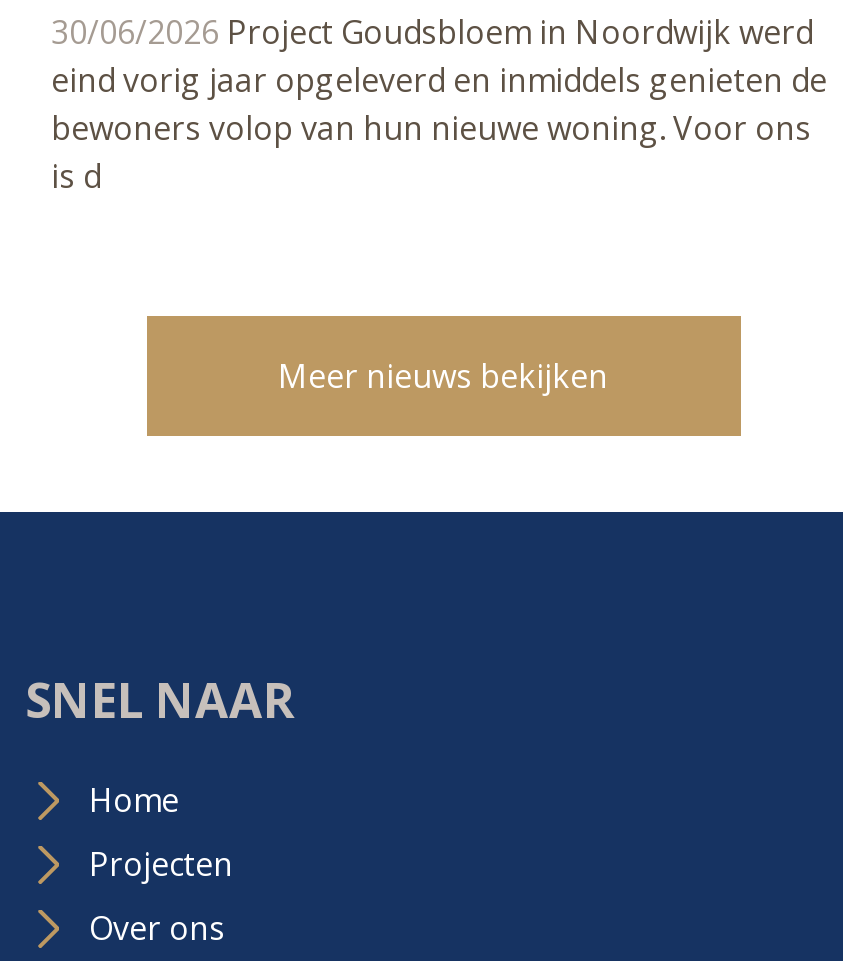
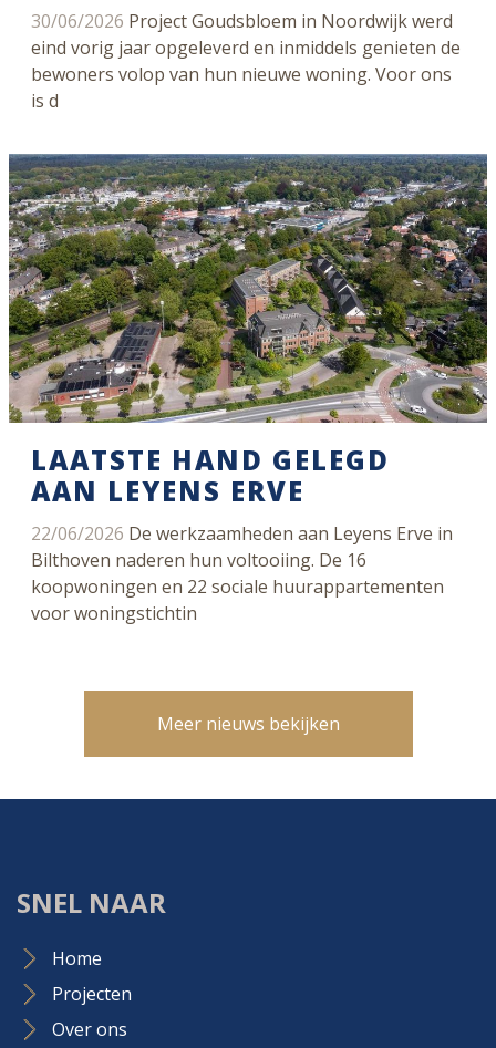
none -> [8,153,488,626] [image] | LAATSTE HAND GELEGD | AAN LEYENS ERVE | 22/06/2026 De werkzaamheden aan Leyens Erve in | Bilthoven naderen hun voltooiing. De 16 | koopwoningen en 22 sociale huurappartementen | voor woningstichtin

